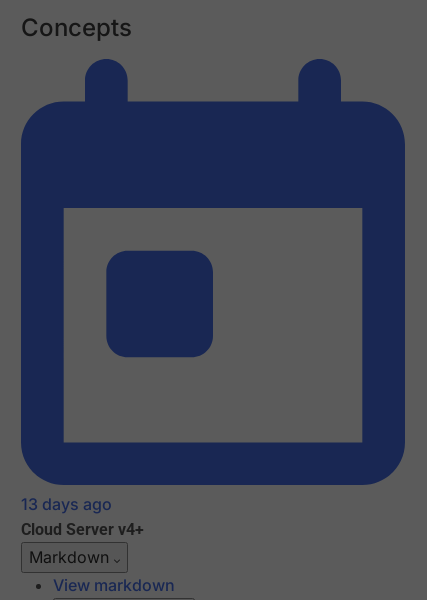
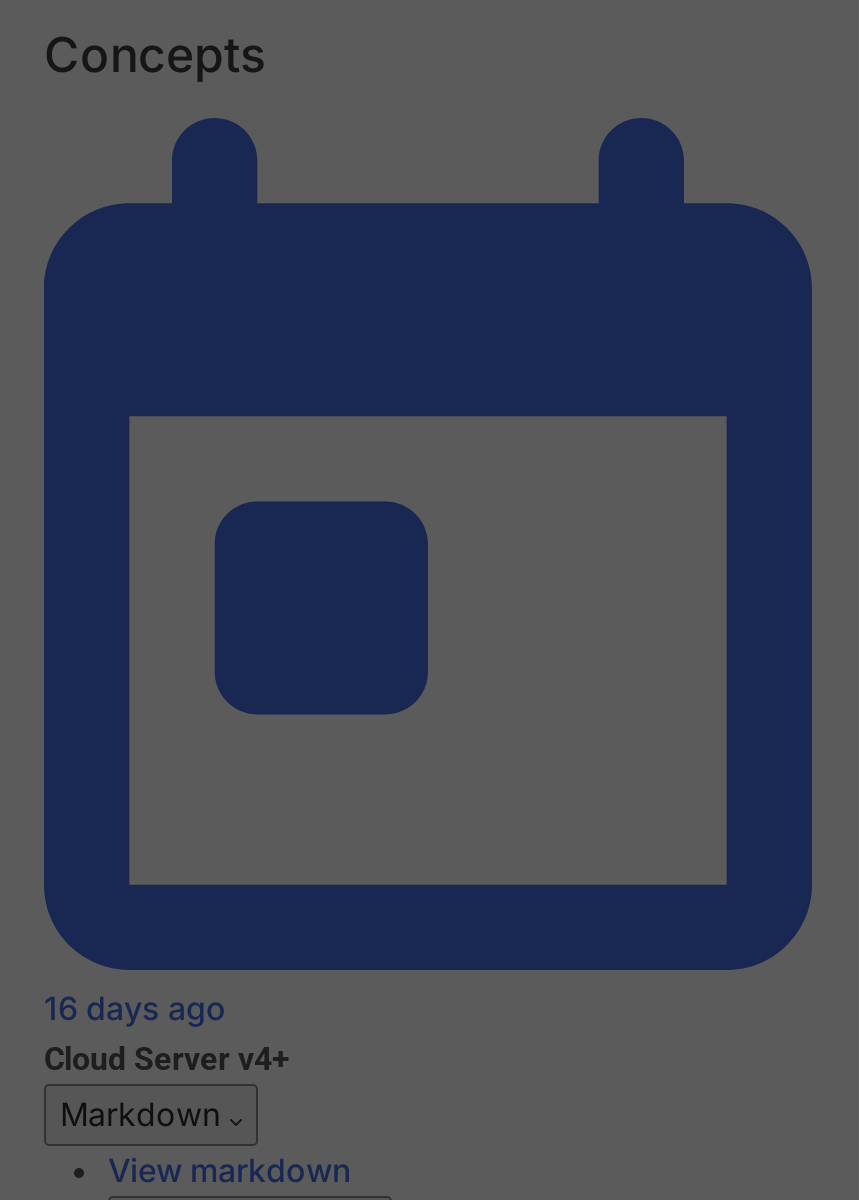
[21,494,112,514] 13 days ago -> [44,989,226,1029] 16 days ago

